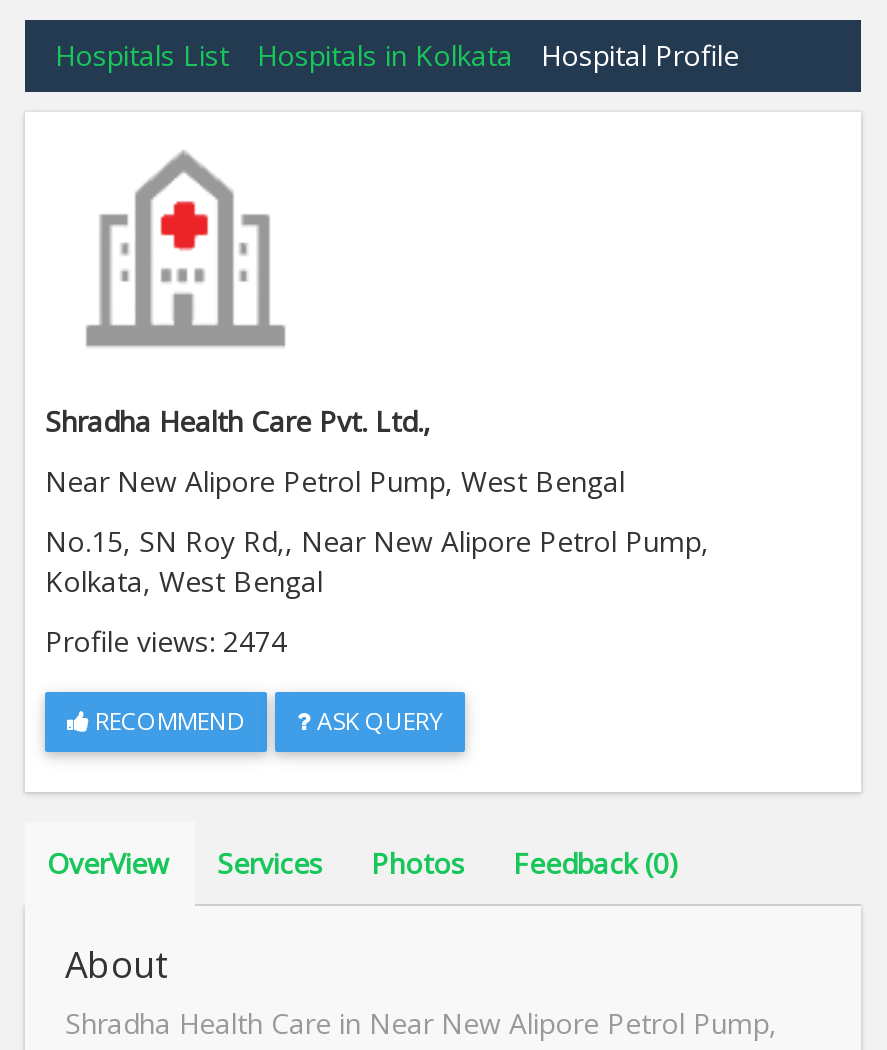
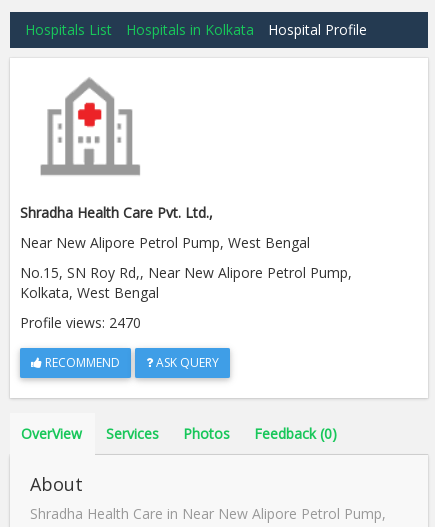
[45,622,287,660] Profile views: 2474 -> [20,313,141,332] Profile views: 2470

